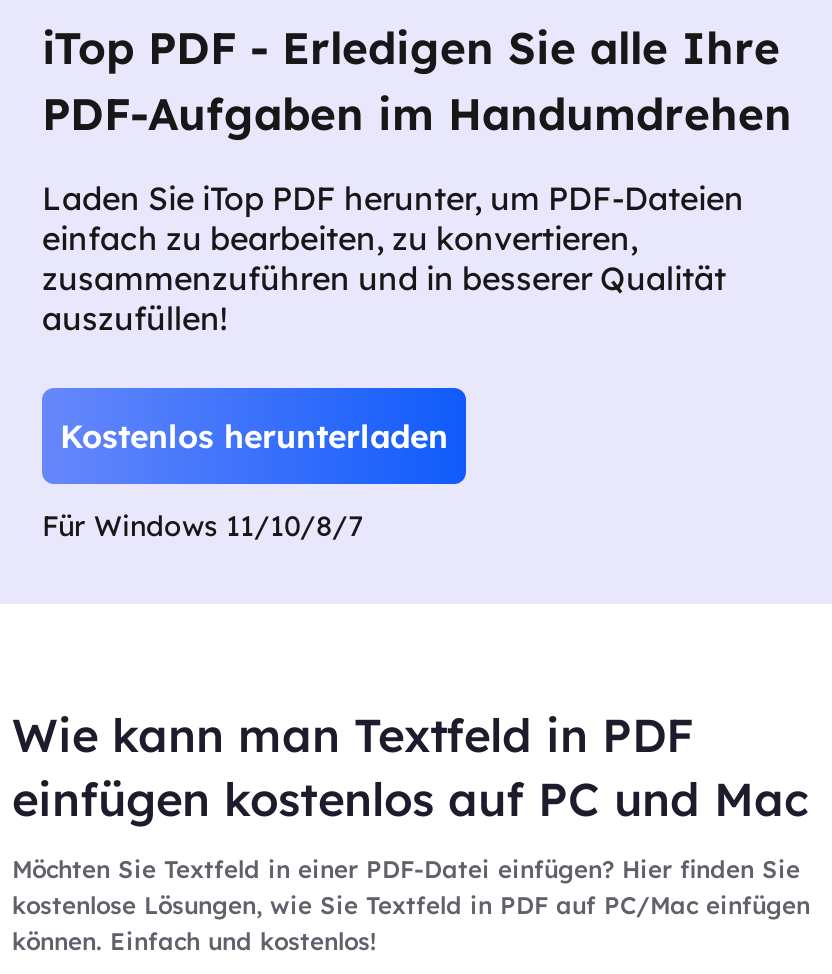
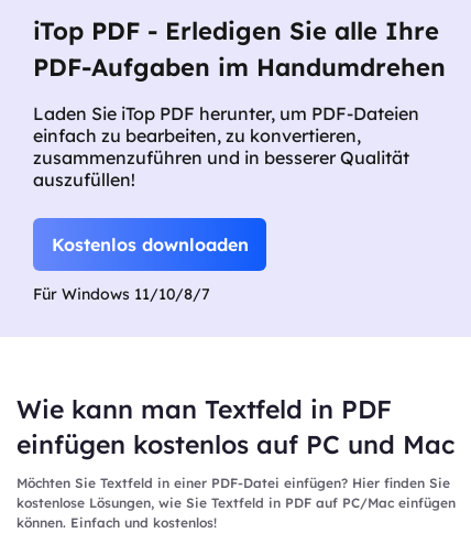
[60,416,448,456] Kostenlos herunterladen -> [51,233,248,255] Kostenlos downloaden

